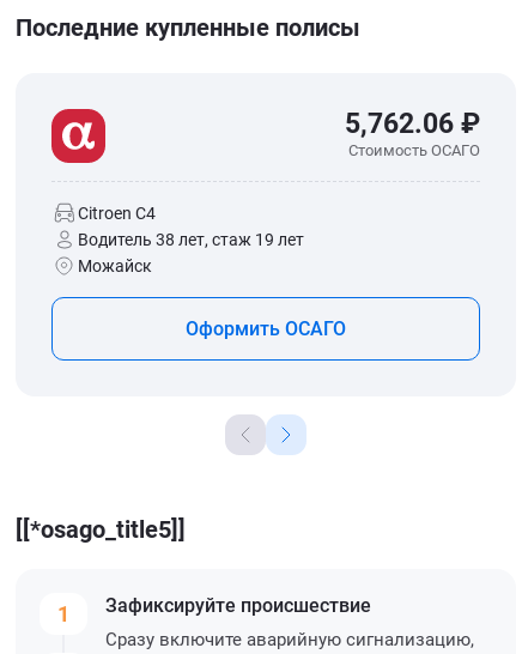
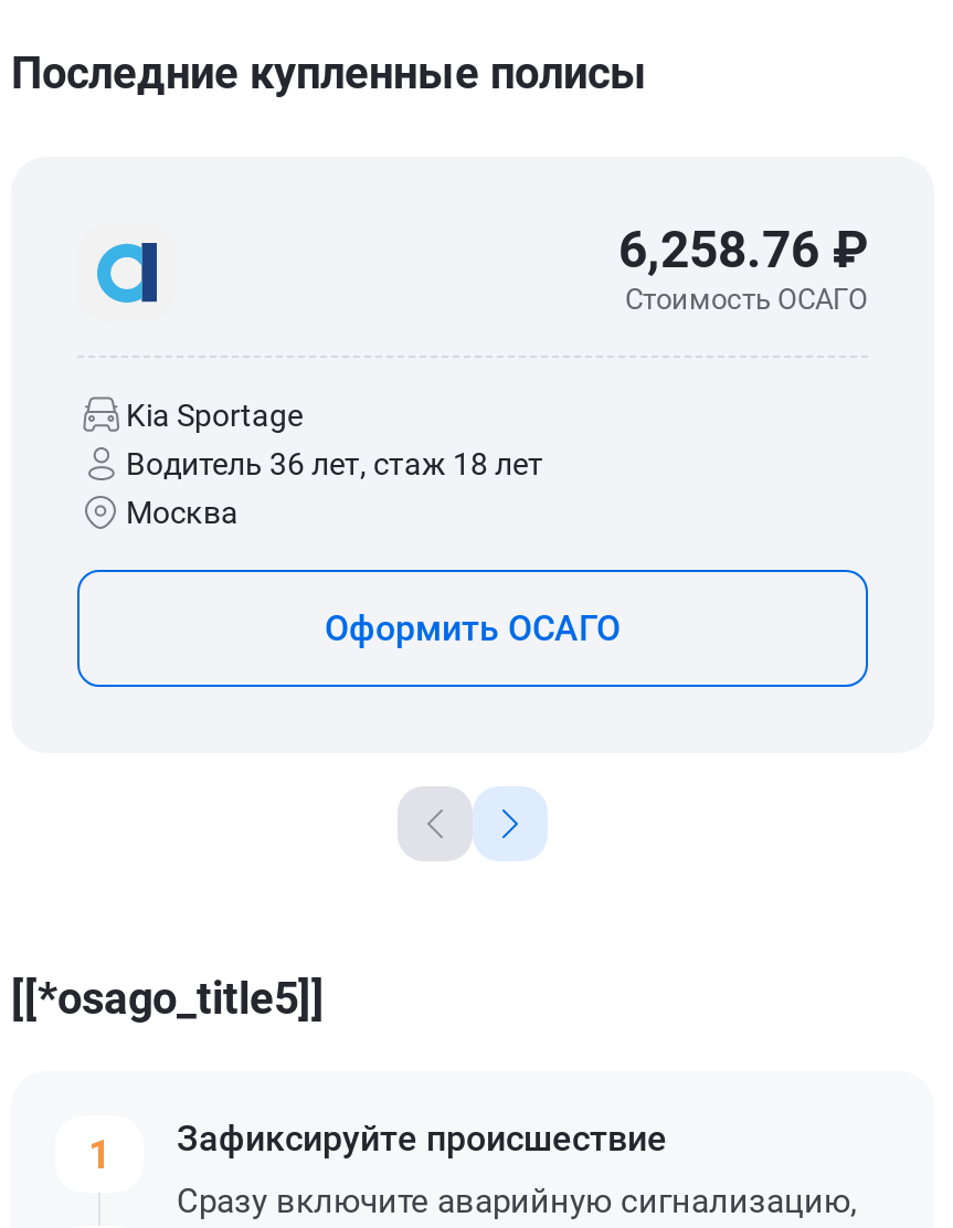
[50,108,304,275] [image] | Citroen C4 | Водитель 38 лет, стаж 19 лет | Можайск -> [77,223,543,530] [image] | Kia Sportage | Водитель 36 лет, стаж 18 лет | Москва
[345,108,480,140] 5,762.06 ₽ -> [618,220,868,280] 6,258.76 ₽

